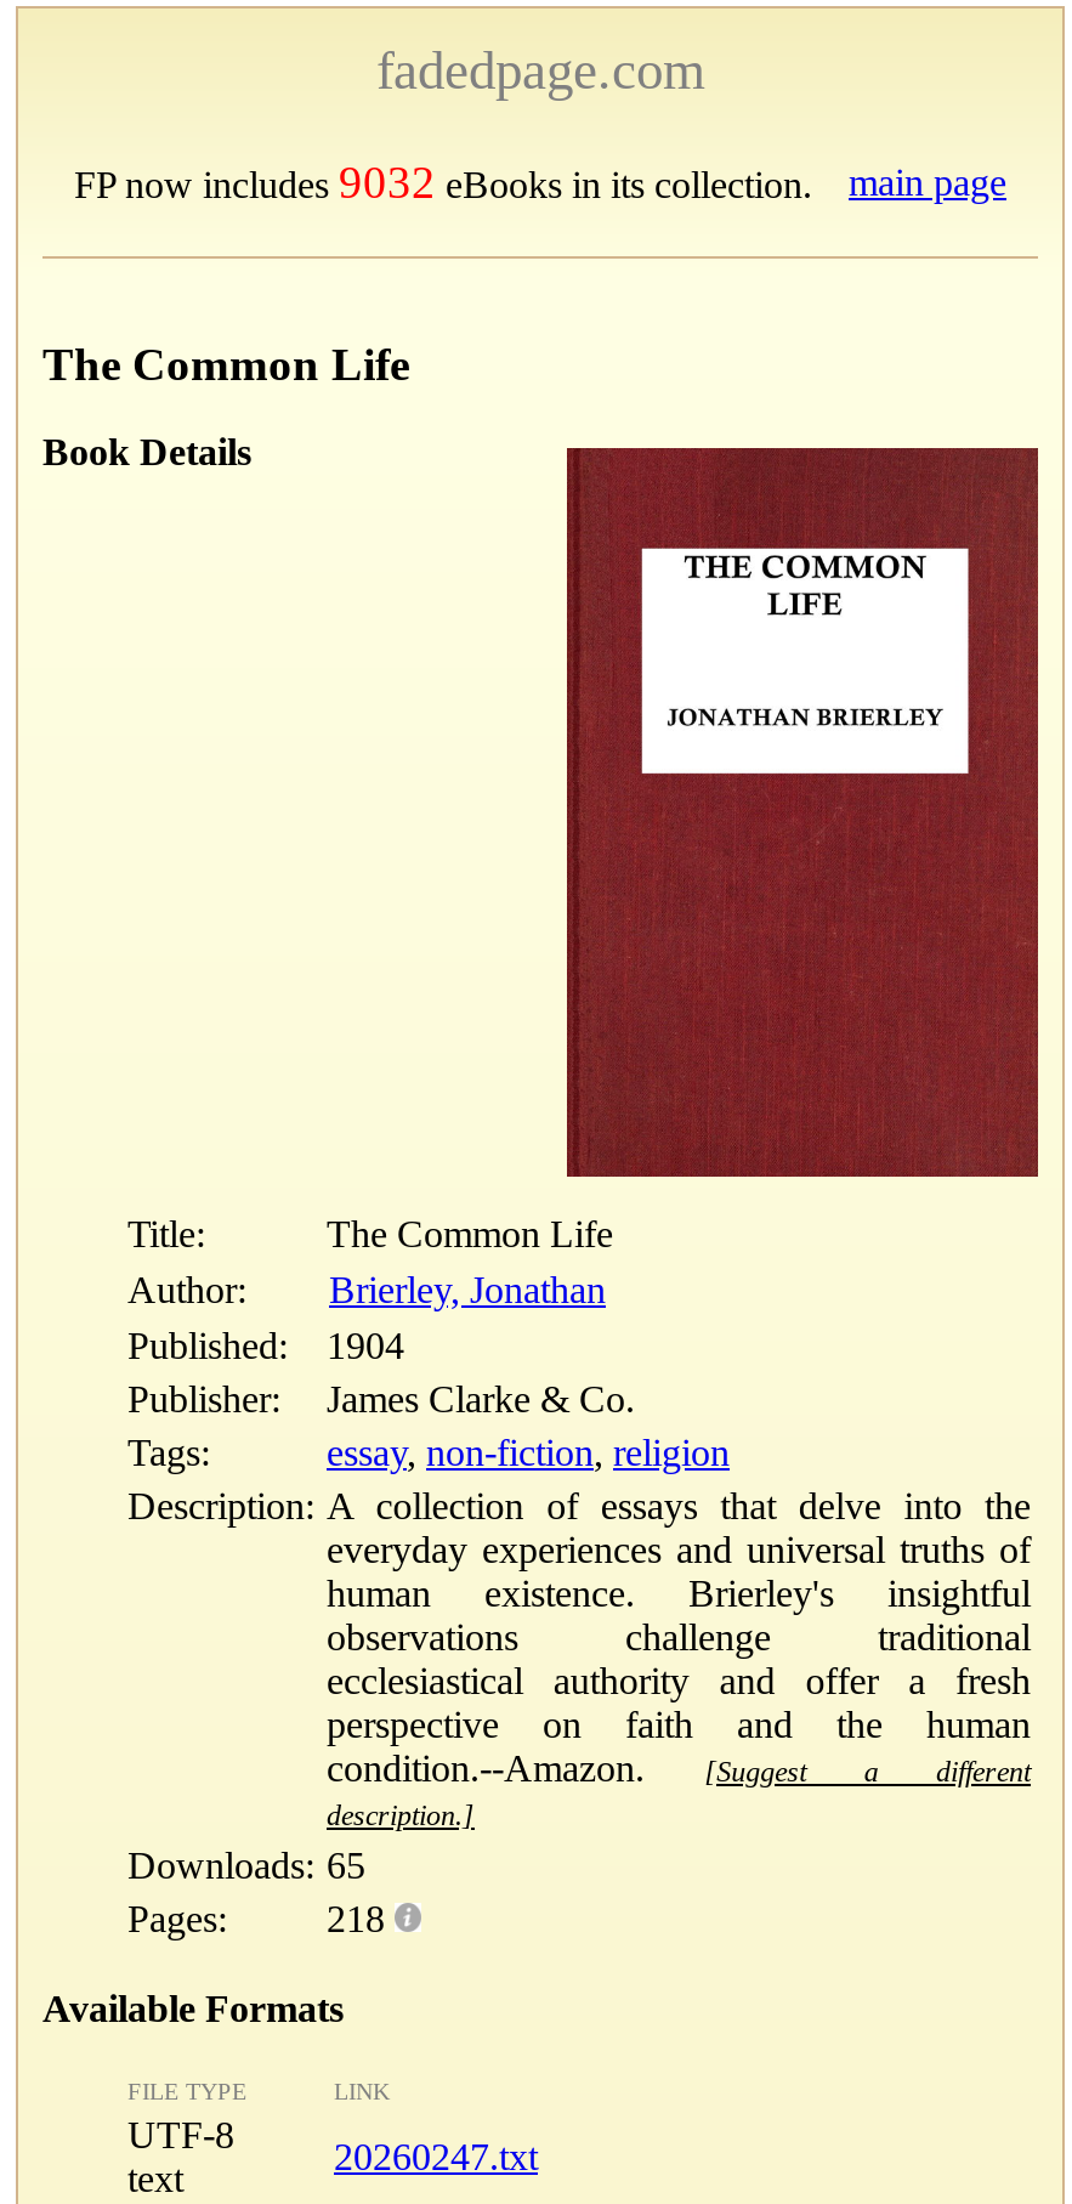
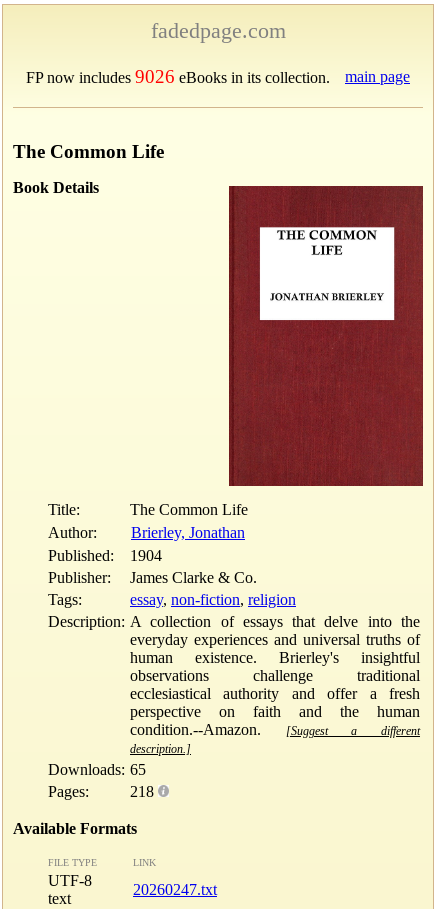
[74,157,812,208] FP now includes 9032 eBooks in its collection. -> [26,66,330,87] FP now includes 9026 eBooks in its collection.

